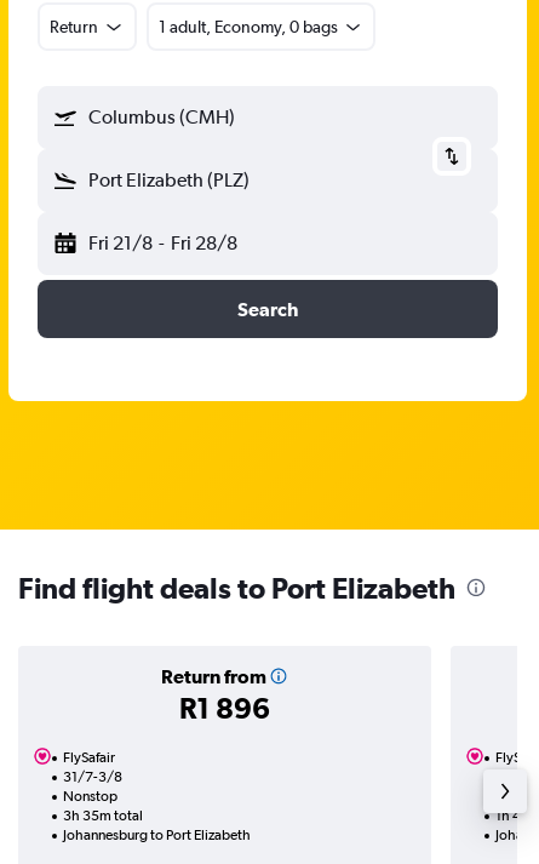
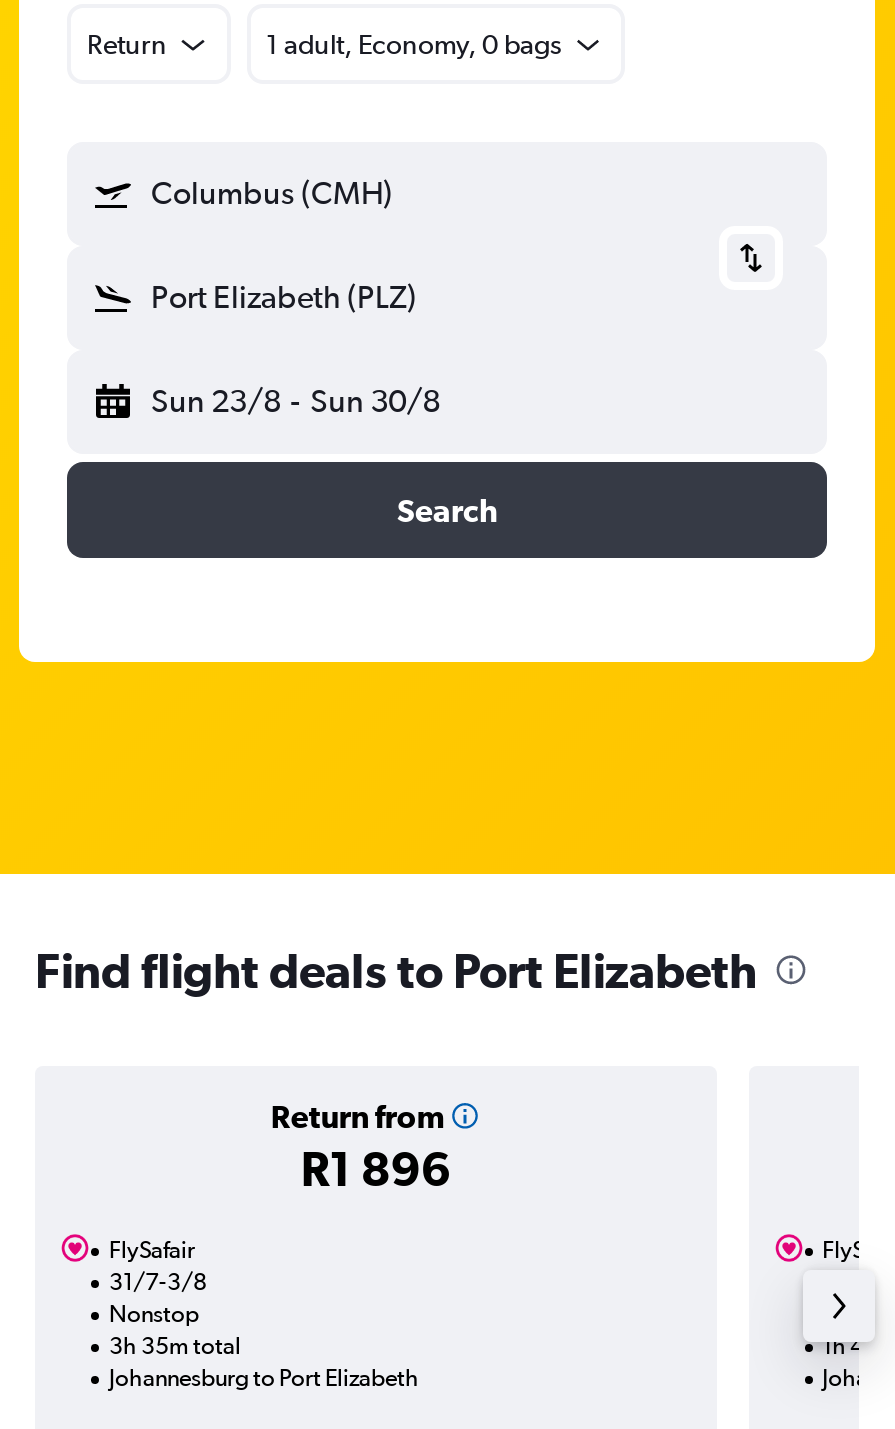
[88,231,237,254] Fri 21/8 - Fri 28/8 -> [151,382,440,420] Sun 23/8 - Sun 30/8

